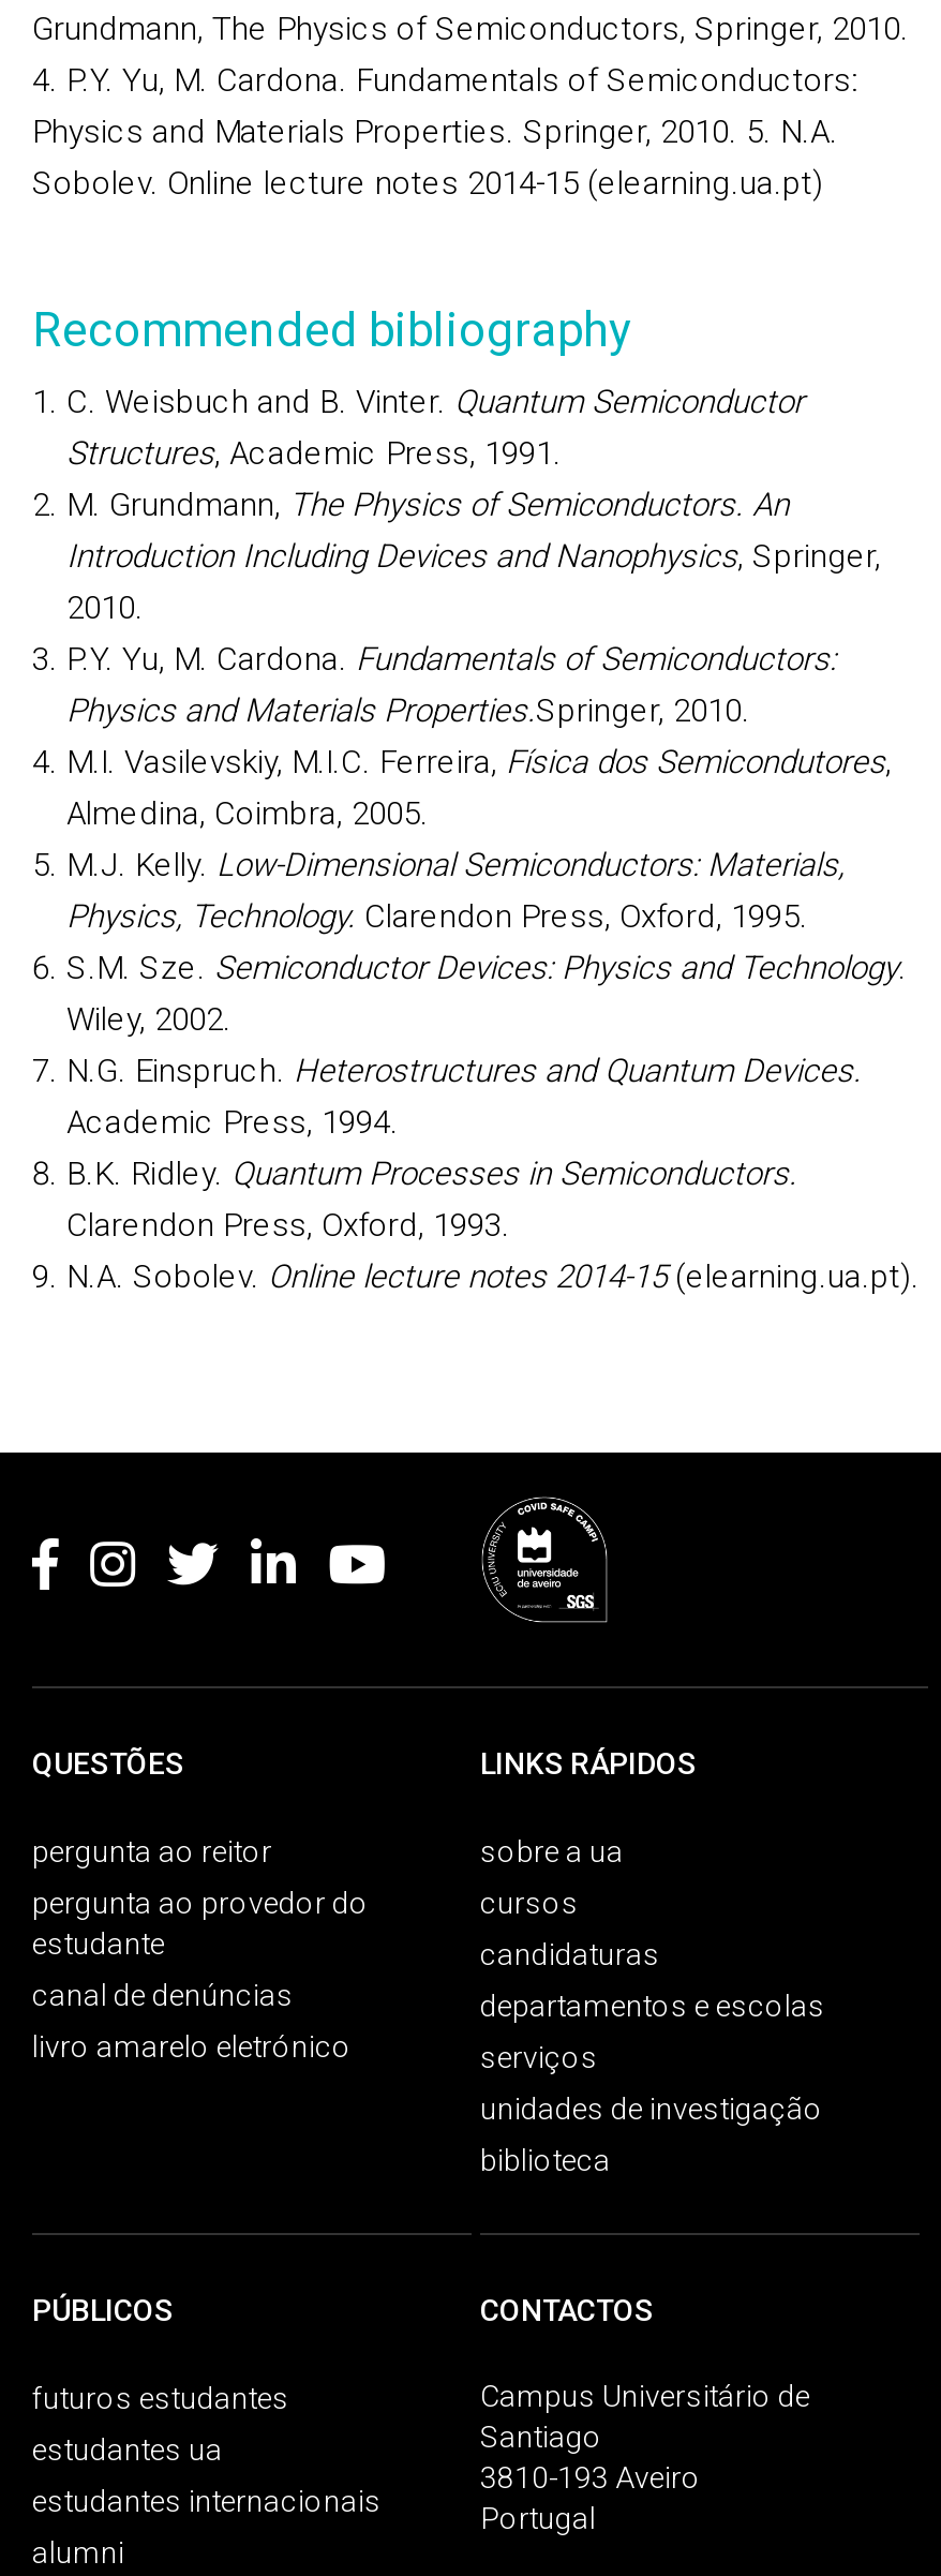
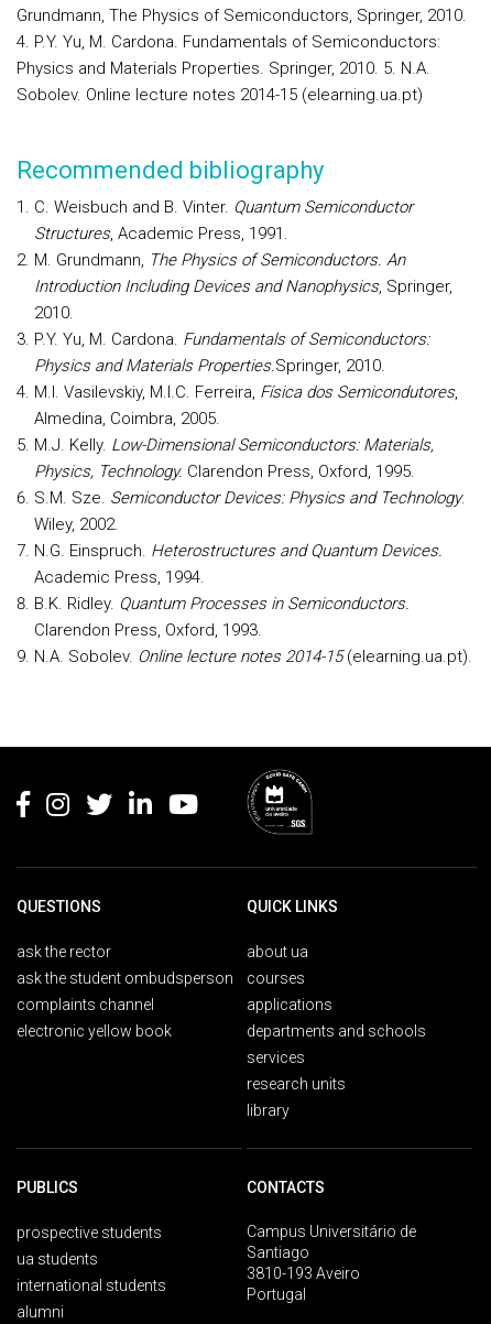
[32,1746,184,1781] QUESTÕES -> [17,898,101,915] QUESTIONS
[480,1746,697,1781] LINKS RÁPIDOS -> [247,898,338,915] QUICK LINKS
[32,1834,272,1868] pergunta ao reitor -> [17,943,111,961] ask the rector
[480,1834,624,1868] sobre a ua -> [247,943,308,961] about ua
[32,1886,369,1961] pergunta ao provedor do | estudante -> [17,969,233,987] ask the student ombudsperson
[480,1886,579,1920] cursos -> [247,969,305,987] courses
[480,1937,660,1971] candidaturas -> [247,996,332,1013] applications
[32,1978,294,2012] canal de denúncias -> [17,996,154,1013] complaints channel
[480,1989,825,2023] departamentos e escolas -> [247,1022,426,1040] departments and schools
[32,2029,352,2064] livro amarelo eletrónico -> [17,1022,172,1040] electronic yellow book
[480,2040,598,2074] serviços -> [247,1049,305,1066] services
[480,2091,823,2126] unidades de investigação -> [247,1075,346,1093] research units
[480,2143,611,2177] biblioteca -> [247,1101,290,1119] library
[32,2293,174,2327] PÚBLICOS -> [17,1179,78,1196] PUBLICS
[480,2293,654,2327] CONTACTOS -> [247,1179,325,1196] CONTACTS
[32,2381,289,2415] futuros estudantes -> [17,1224,162,1241] prospective students
[32,2432,223,2467] estudantes ua -> [17,1250,98,1268] ua students
[32,2484,382,2518] estudantes internacionais -> [17,1277,166,1294] international students

